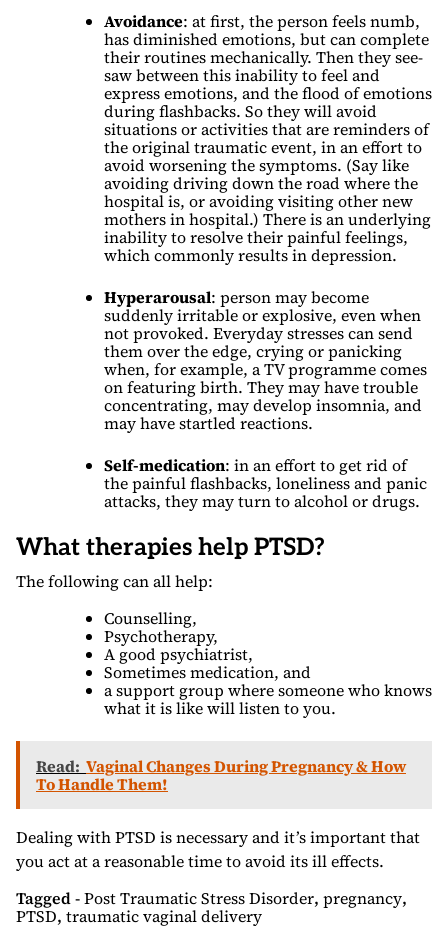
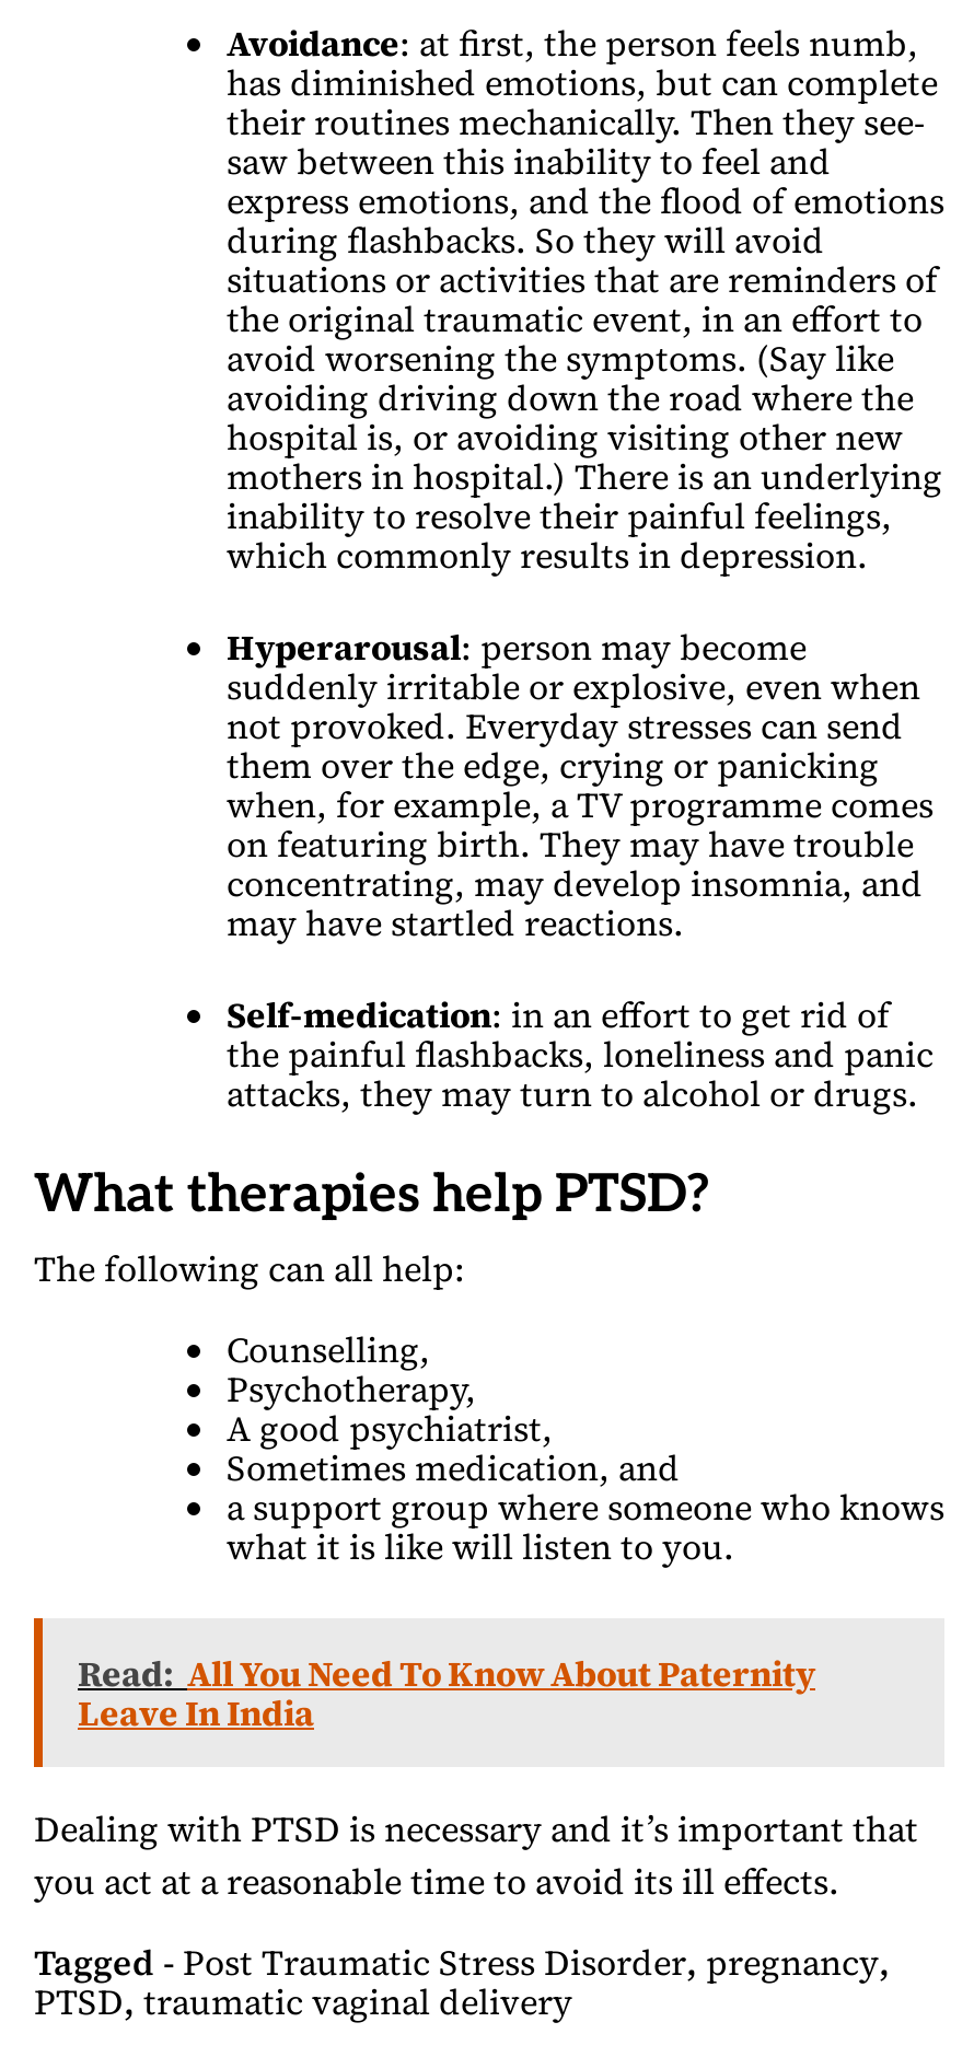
[36,755,406,795] Read: Vaginal Changes During Pregnancy & How | To Handle Them! -> [78,1649,815,1736] Read: All You Need To Know About Paternity | Leave In India

